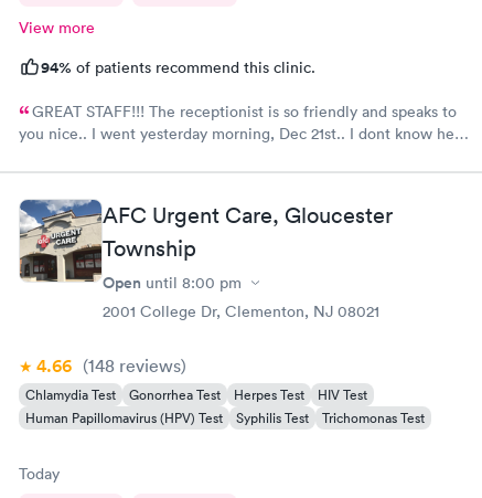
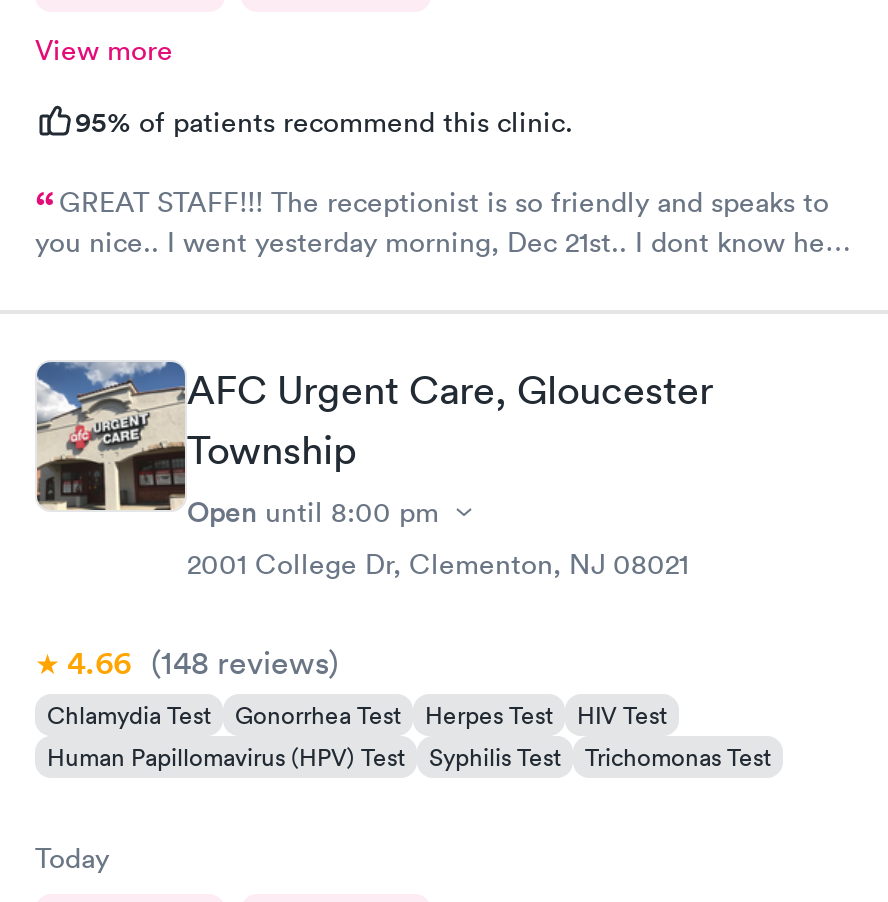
[41,56,315,78] 94% of patients recommend this clinic. -> [75,101,573,141] 95% of patients recommend this clinic.

